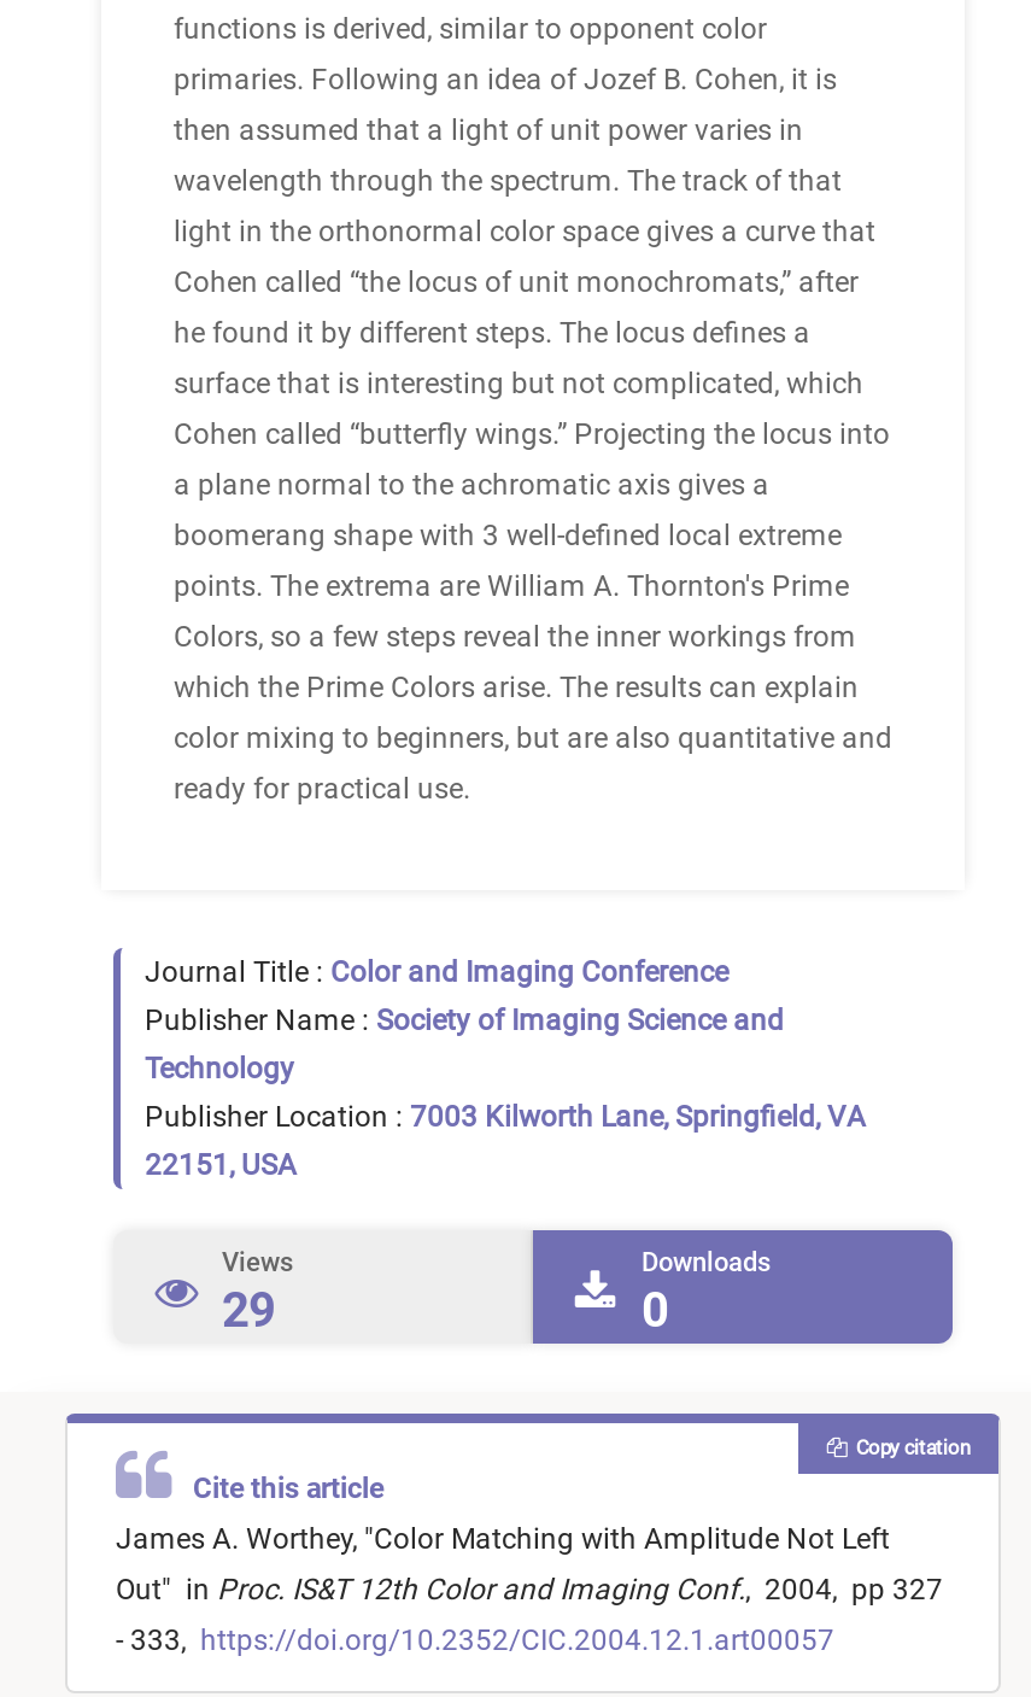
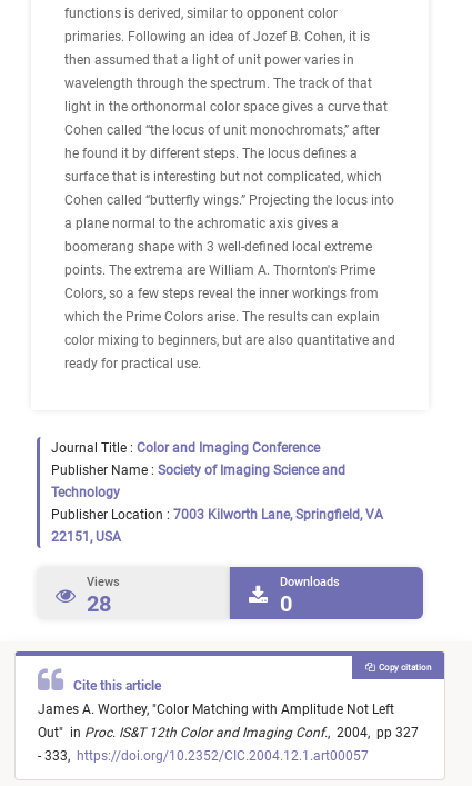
[222,1281,275,1339] 29 -> [87,590,111,617] 28

